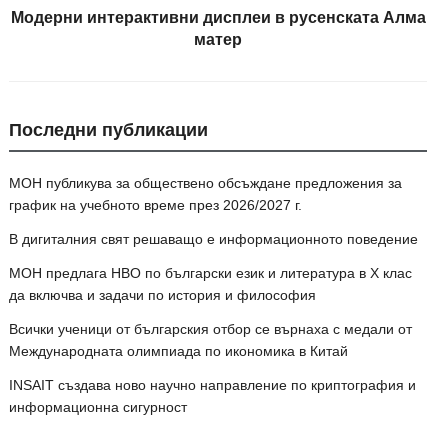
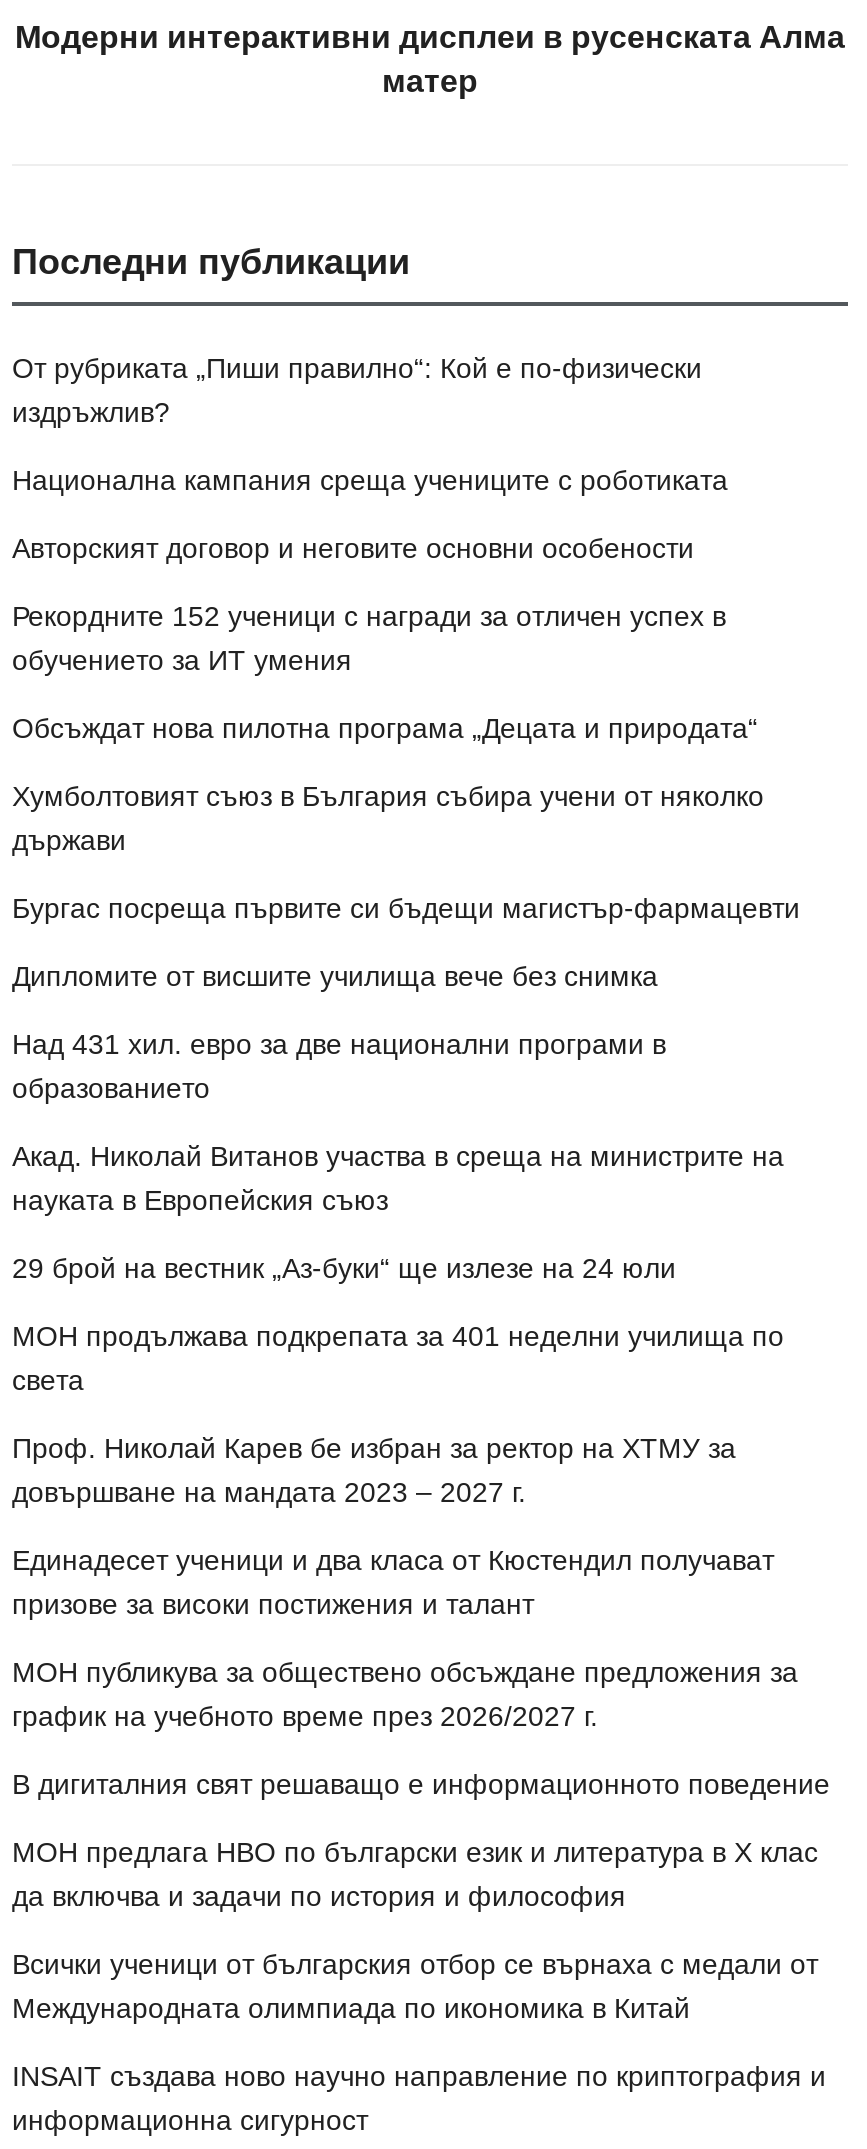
none -> [12,352,800,1620] От рубриката „Пиши правилно“: Кой е по-физически | издръжлив? | Национална кампания среща учениците с роботиката | Авторският договор и неговите основни особености | Рекордните 152 ученици с награди за отличен успех в | обучението за ИТ умения | Обсъждат нова пилотна програма „Децата и природата“ | Хумболтовият съюз в България събира учени от няколко | държави | Бургас посреща първите си бъдещи магистър-фармацевти | Дипломите от висшите училища вече без снимка | Над 431 хил. евро за две национални програми в | образованието | Акад. Николай Витанов участва в среща на министрите на | науката в Европейския съюз | 29 брой на вестник „Аз-буки“ ще излезе на 24 юли | МОН продължава подкрепата за 401 неделни училища по | света | Проф. Николай Карев бе избран за ректор на ХТМУ за | довършване на мандата 2023 – 2027 г. | Единадесет ученици и два класа от Кюстендил получават | призове за високи постижения и талант

